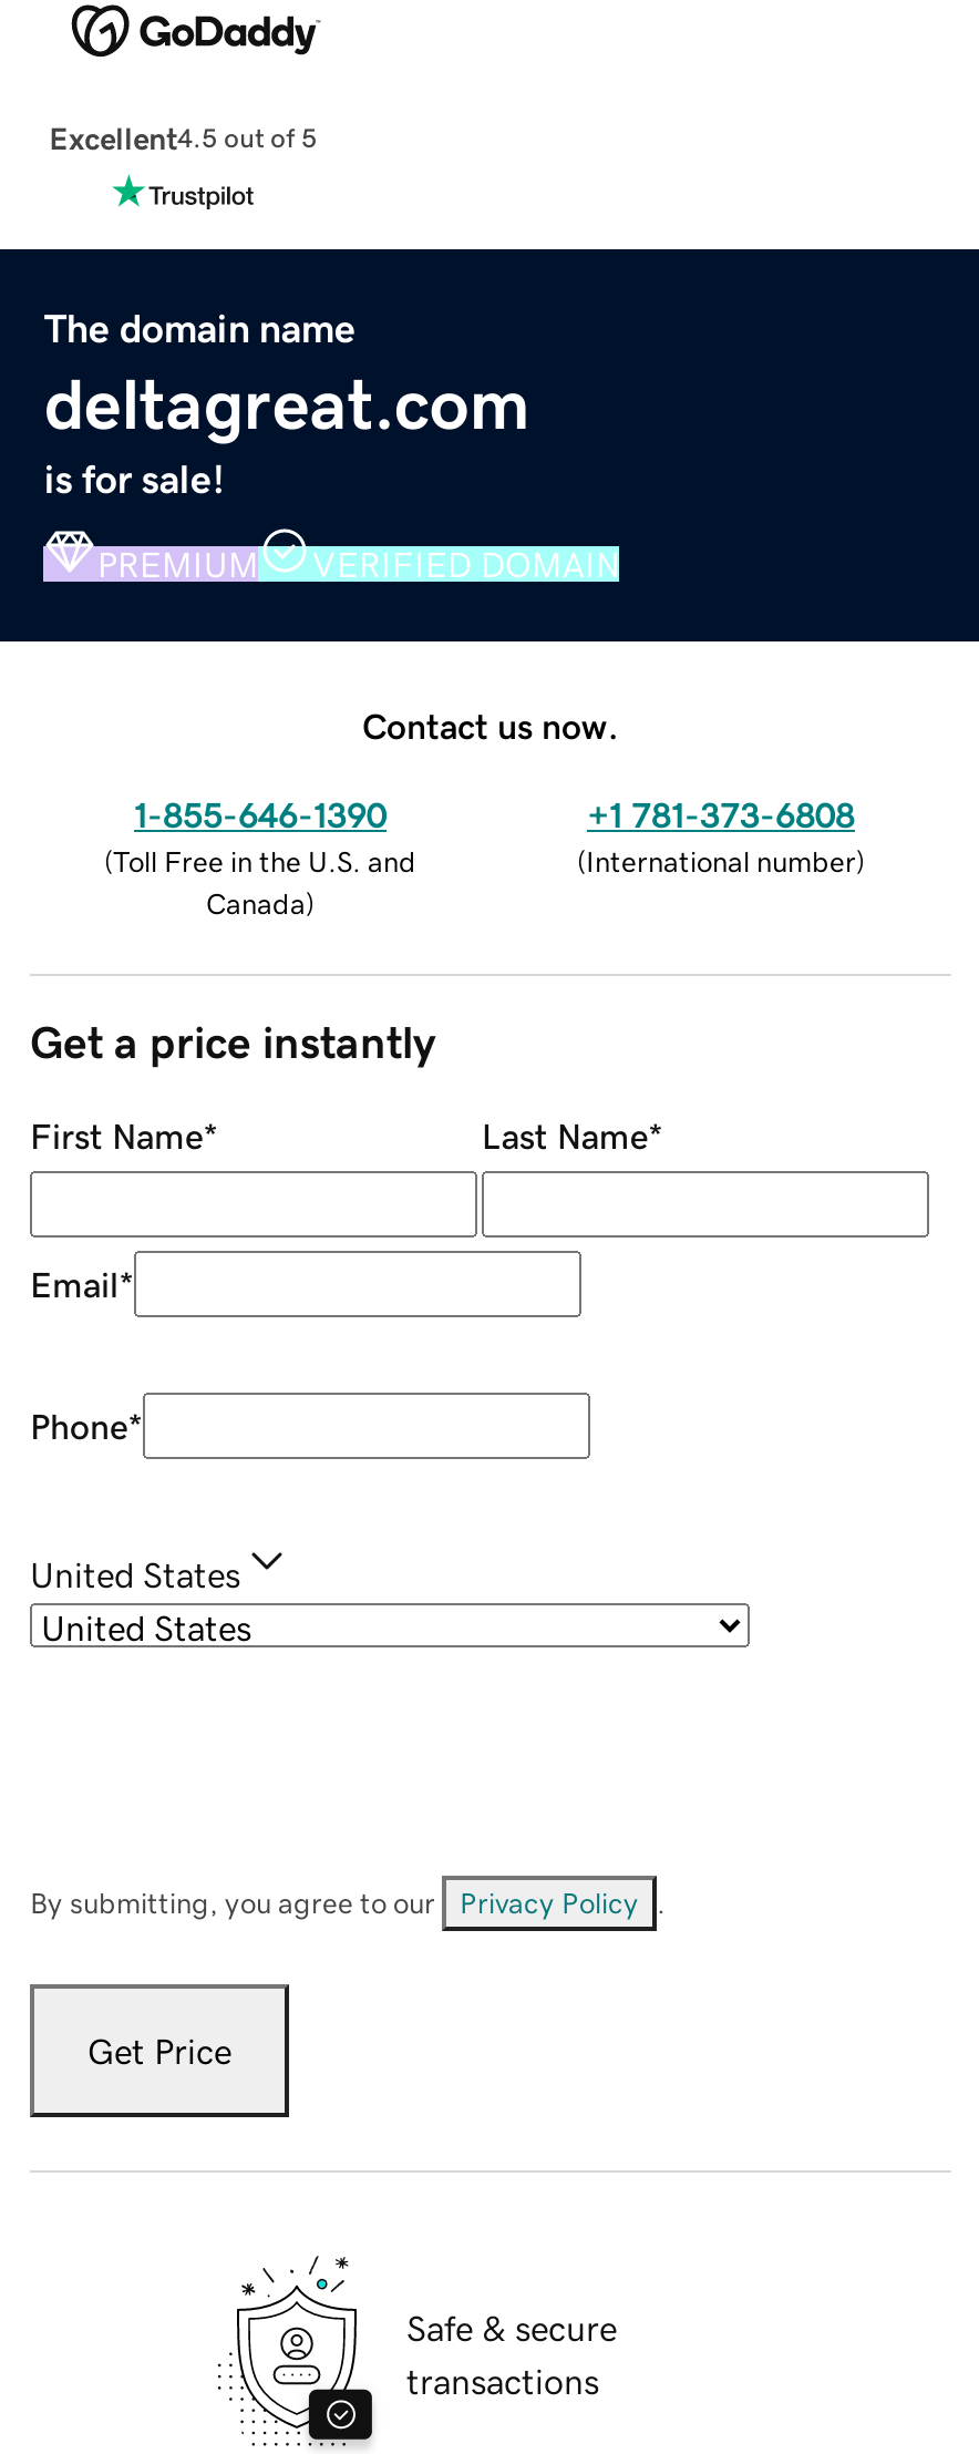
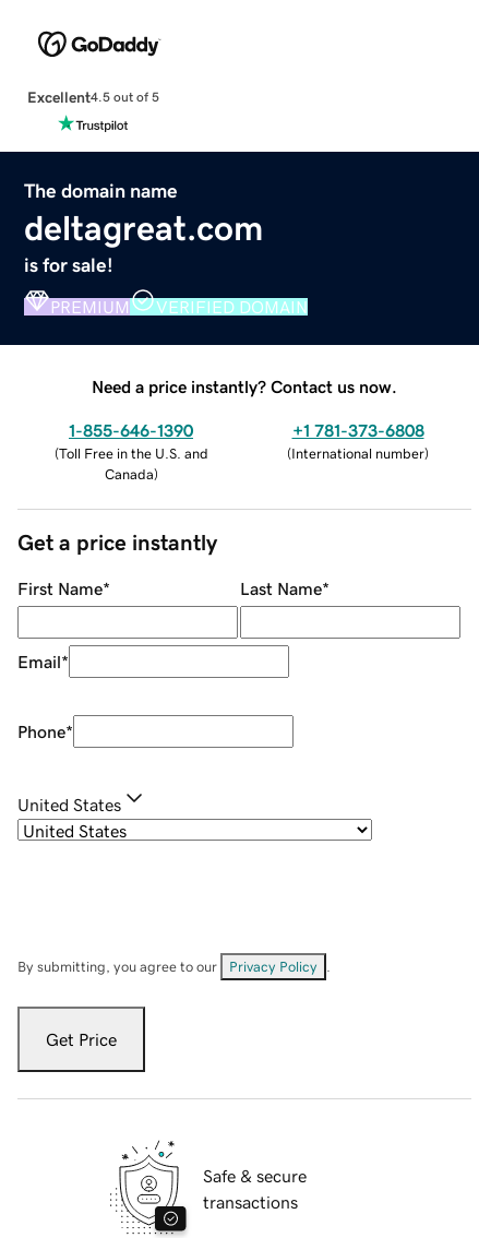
[362,707,619,743] Contact us now. -> [92,377,397,395] Need a price instantly? Contact us now.

